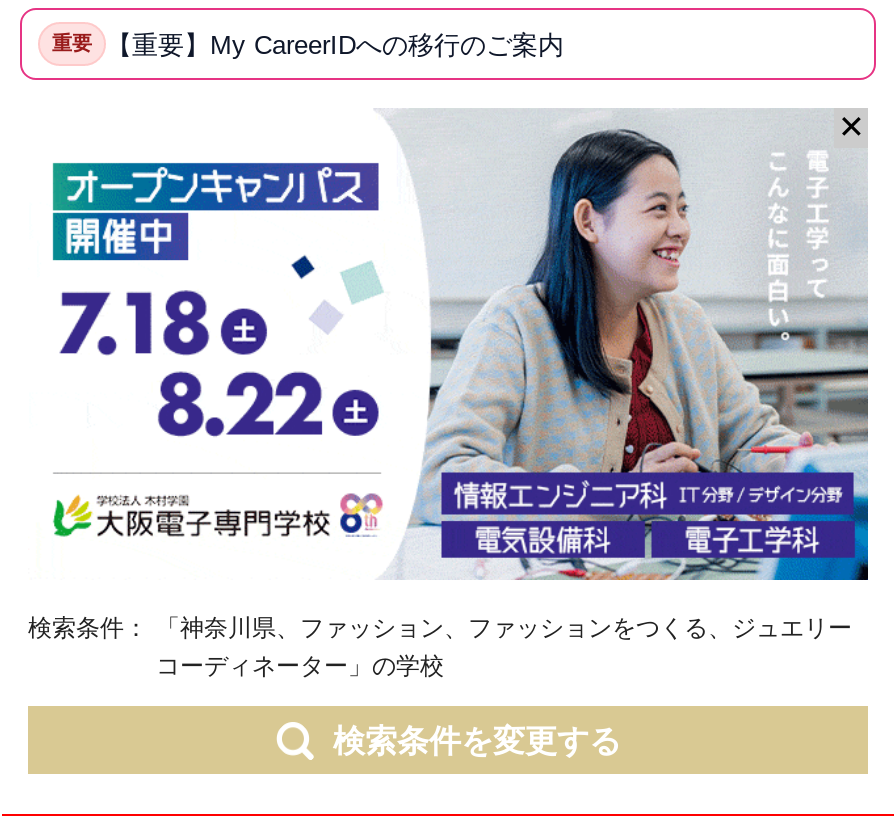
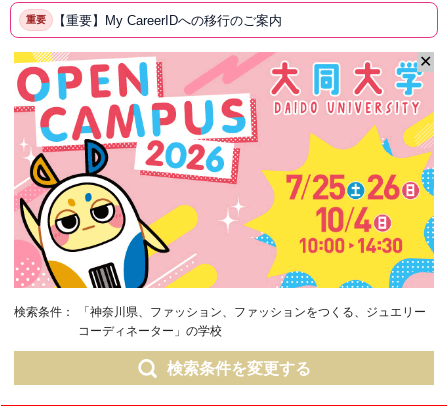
[28,108,870,582] [image] -> [13,51,435,289] [image]

